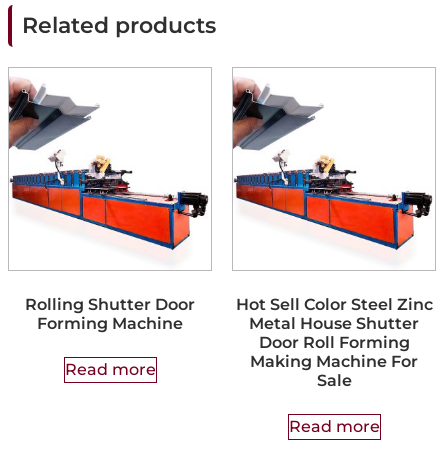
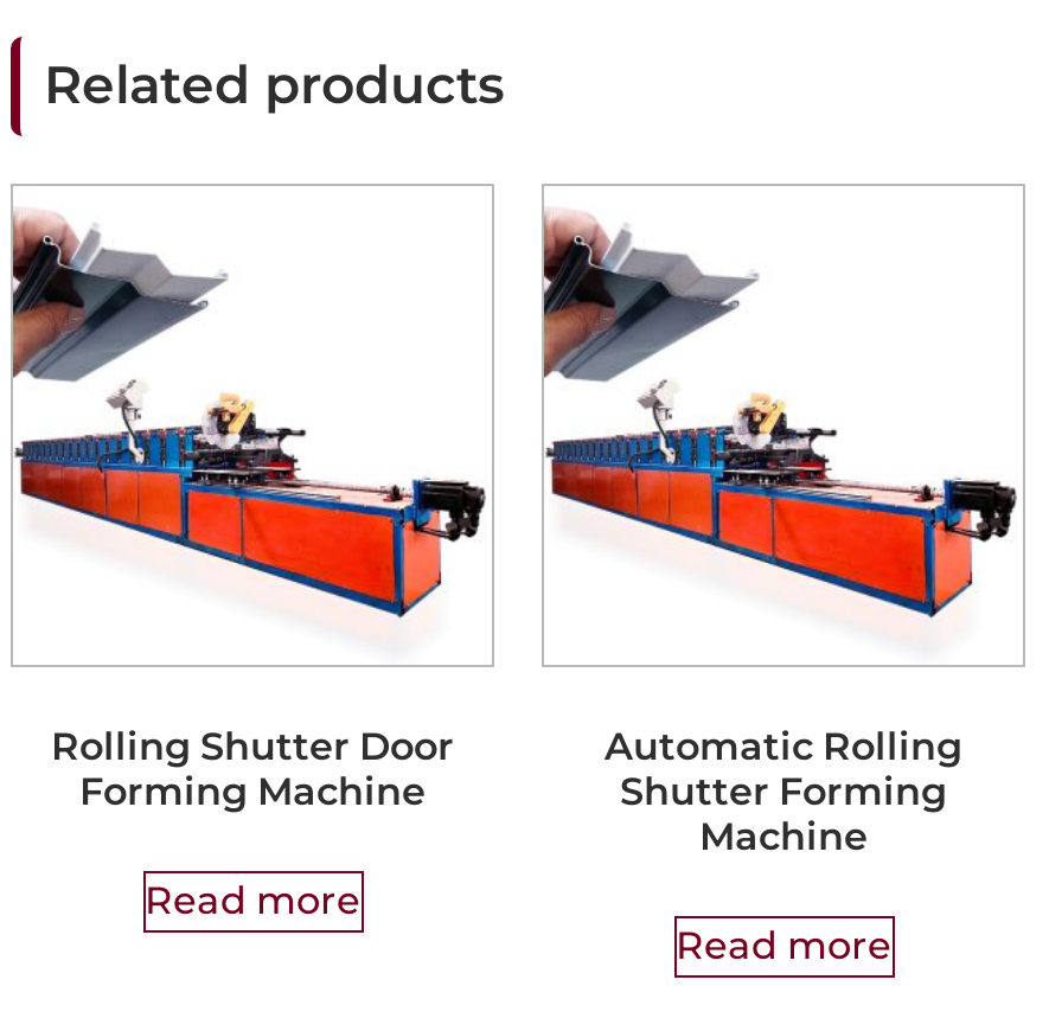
[235,295,432,390] Hot Sell Color Steel Zinc | Metal House Shutter | Door Roll Forming | Making Machine For | Sale -> [605,724,962,859] Automatic Rolling | Shutter Forming | Machine

